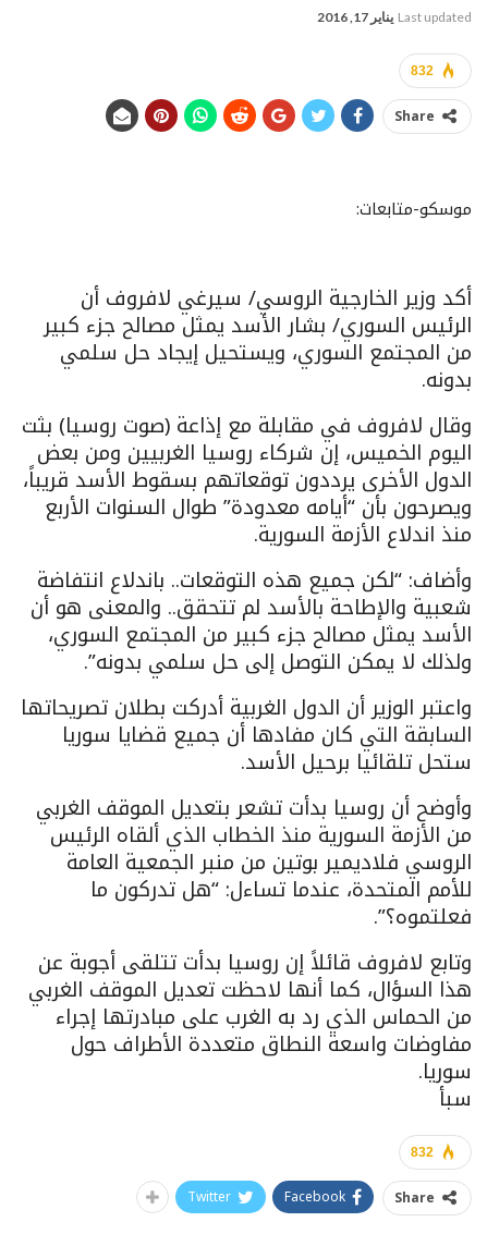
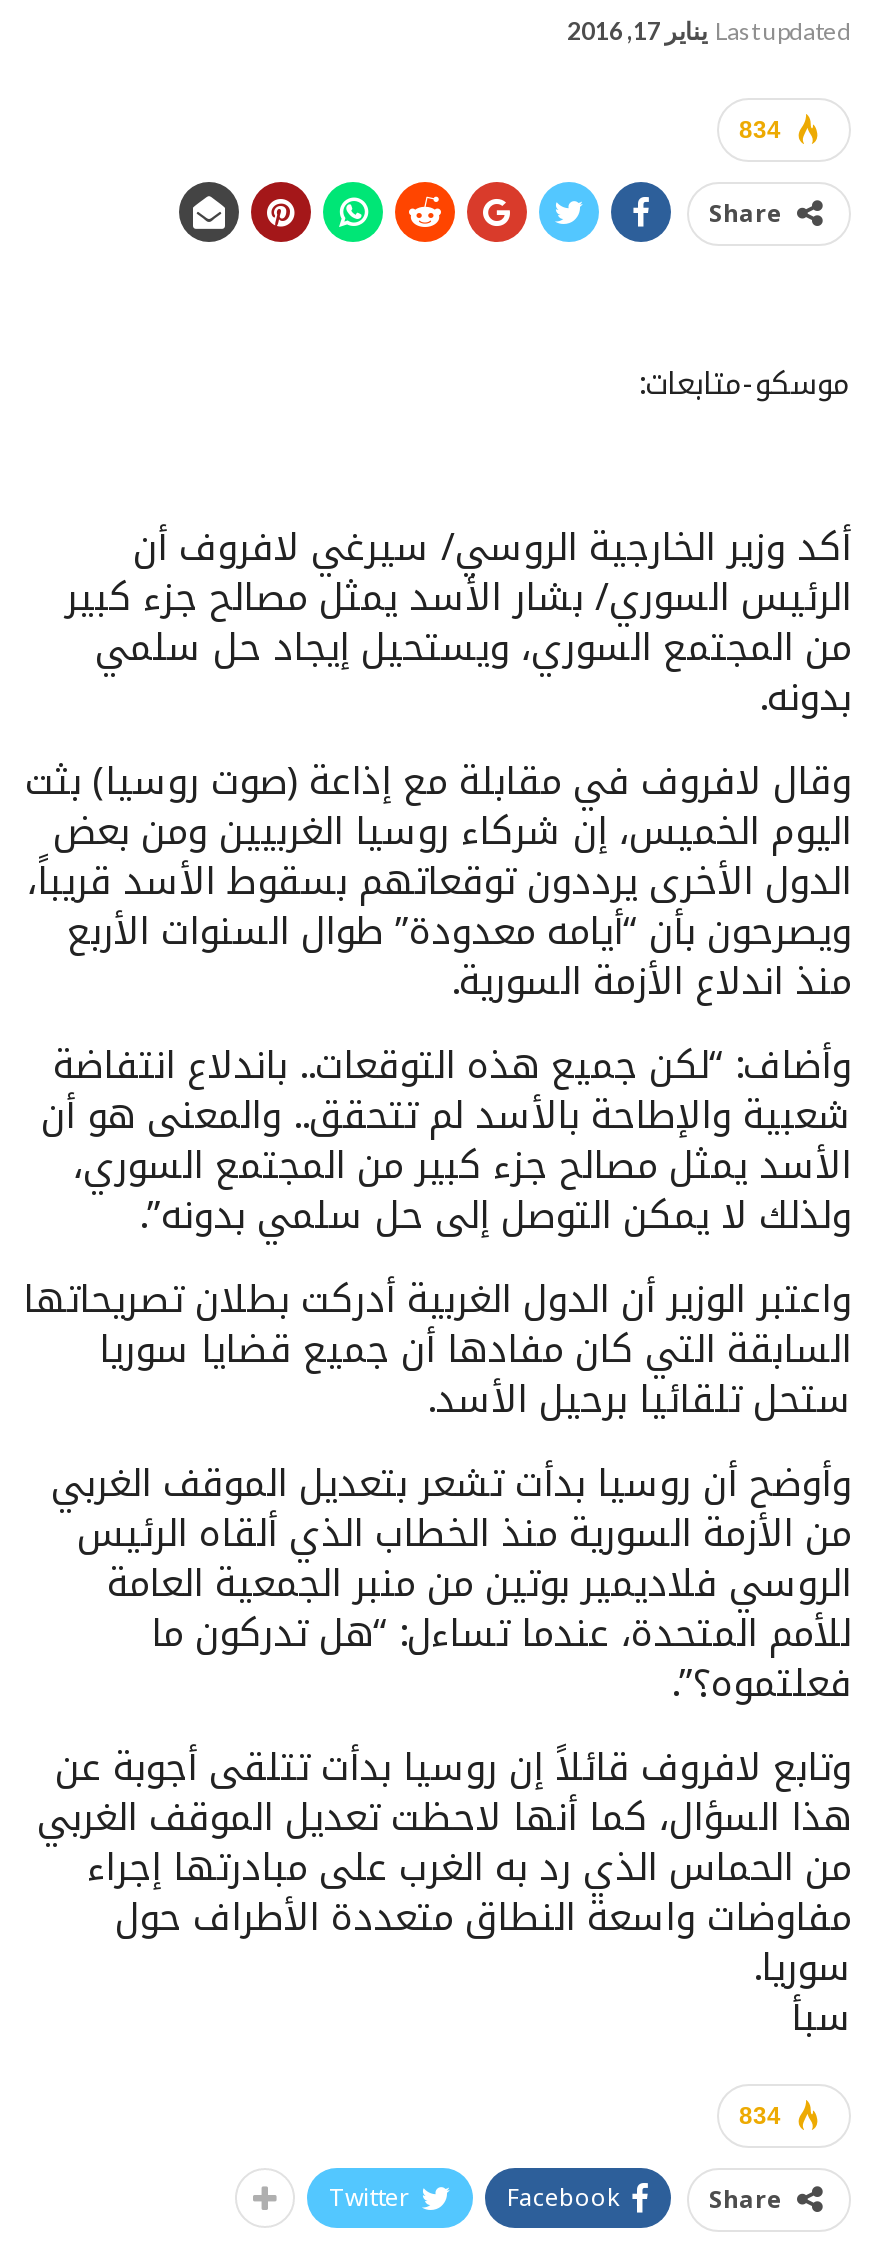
[411,63,434,78] 832 -> [739,116,781,144] 834
[411,1145,434,1160] 832 -> [739,2102,781,2130] 834

